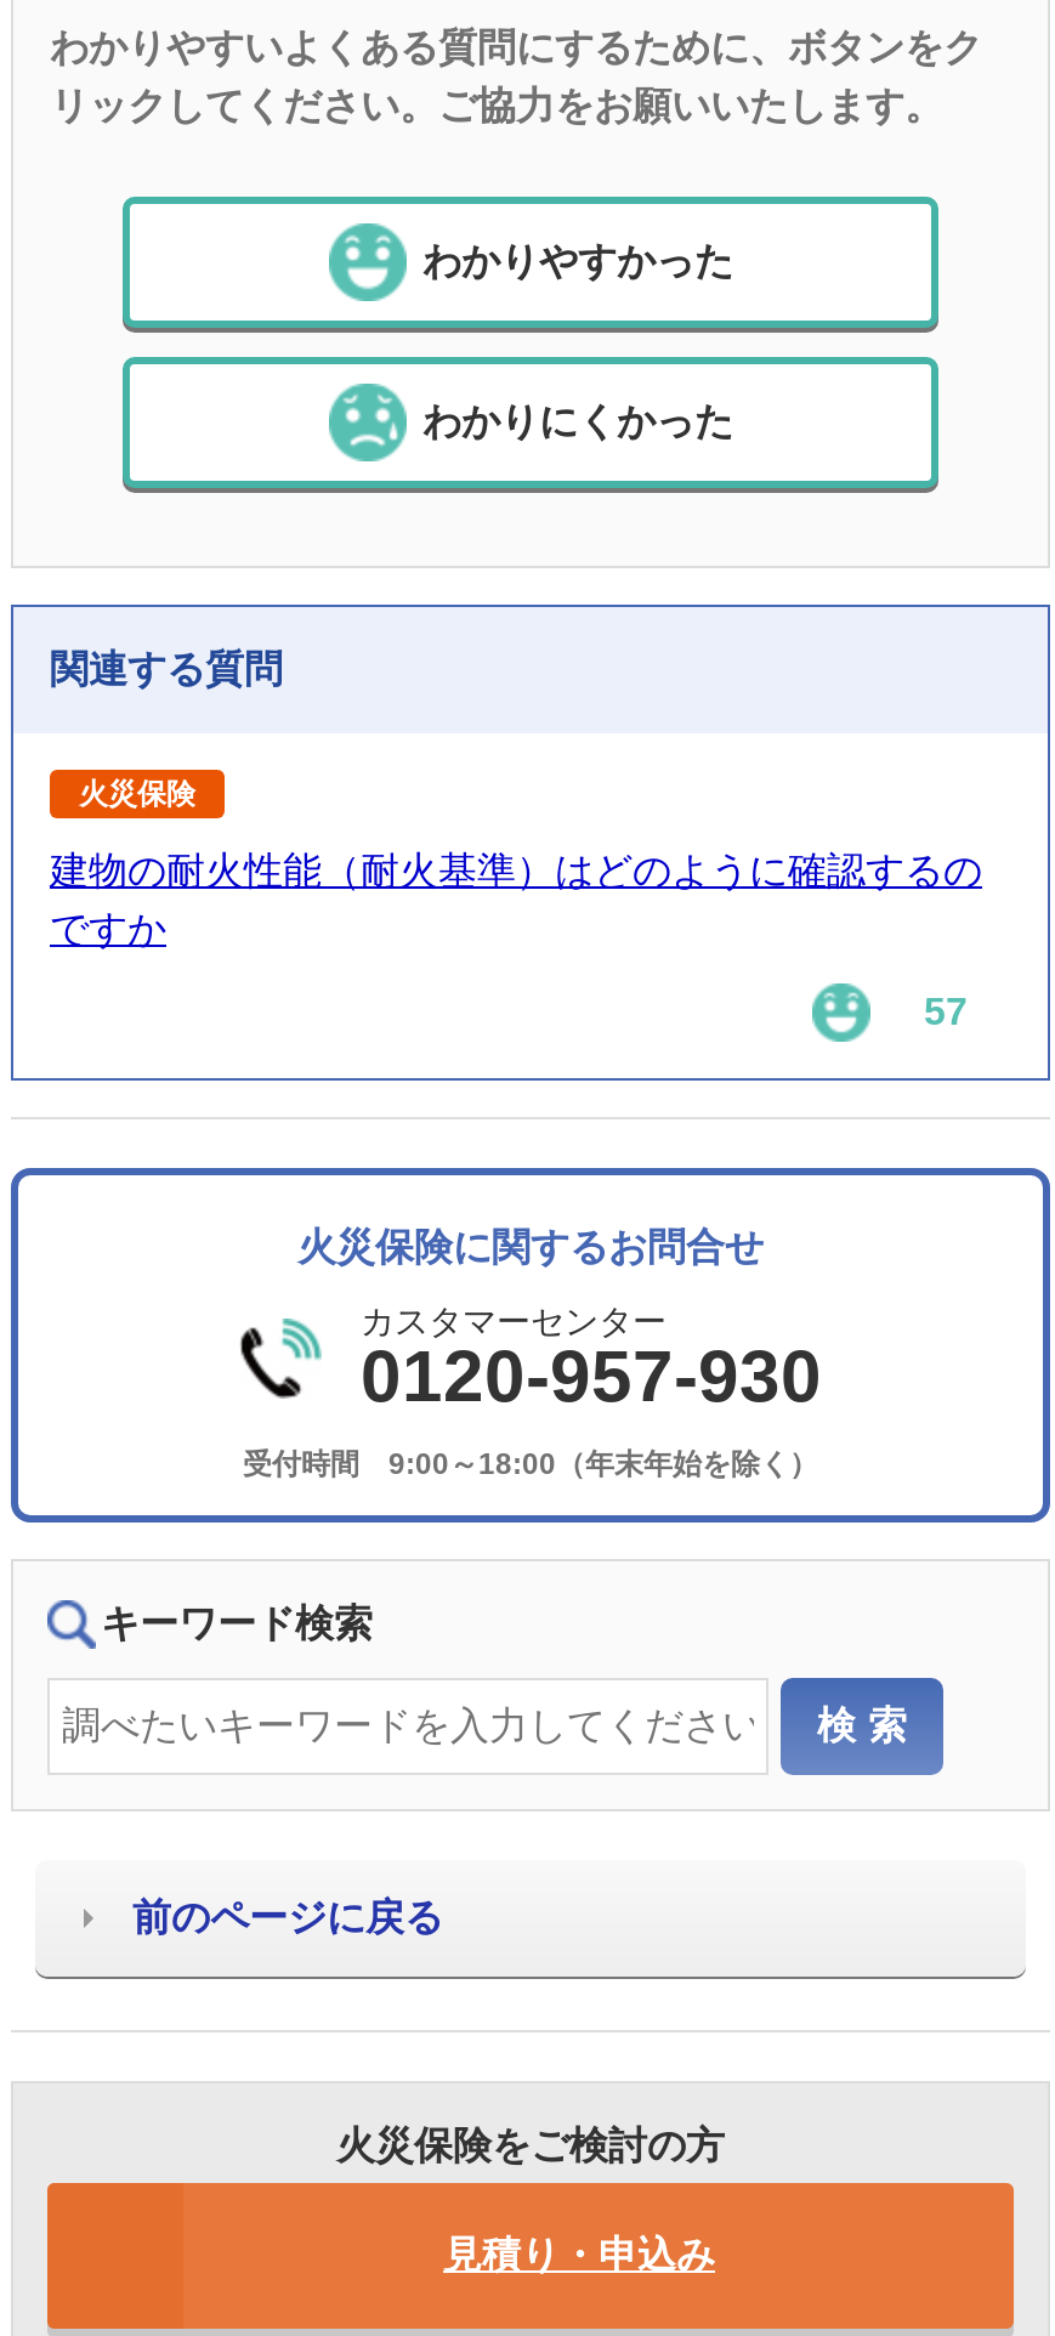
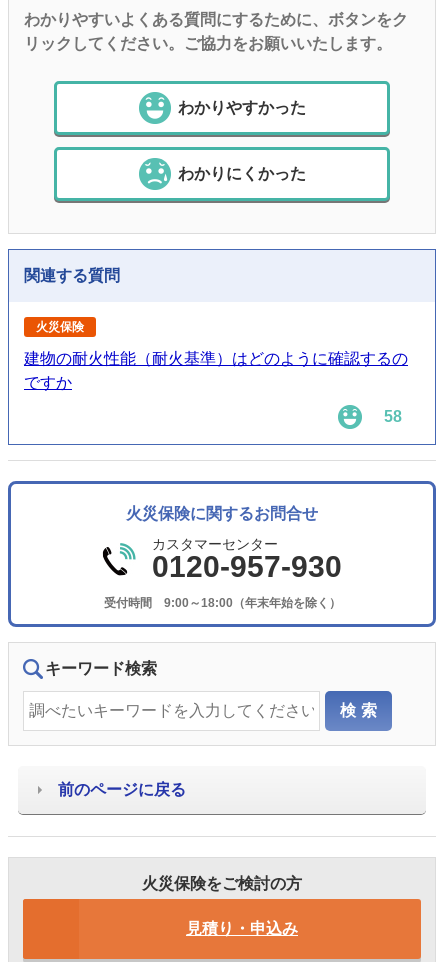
[924,991,968,1033] 57 -> [384,408,402,425] 58

